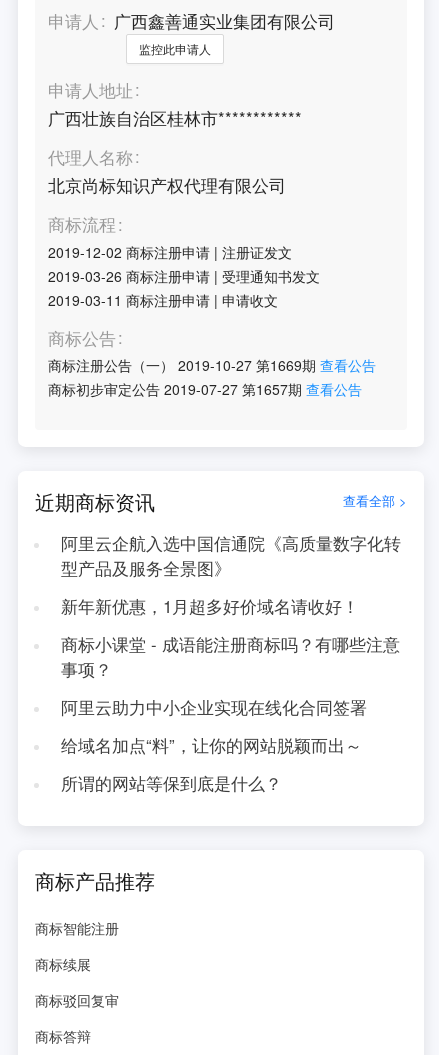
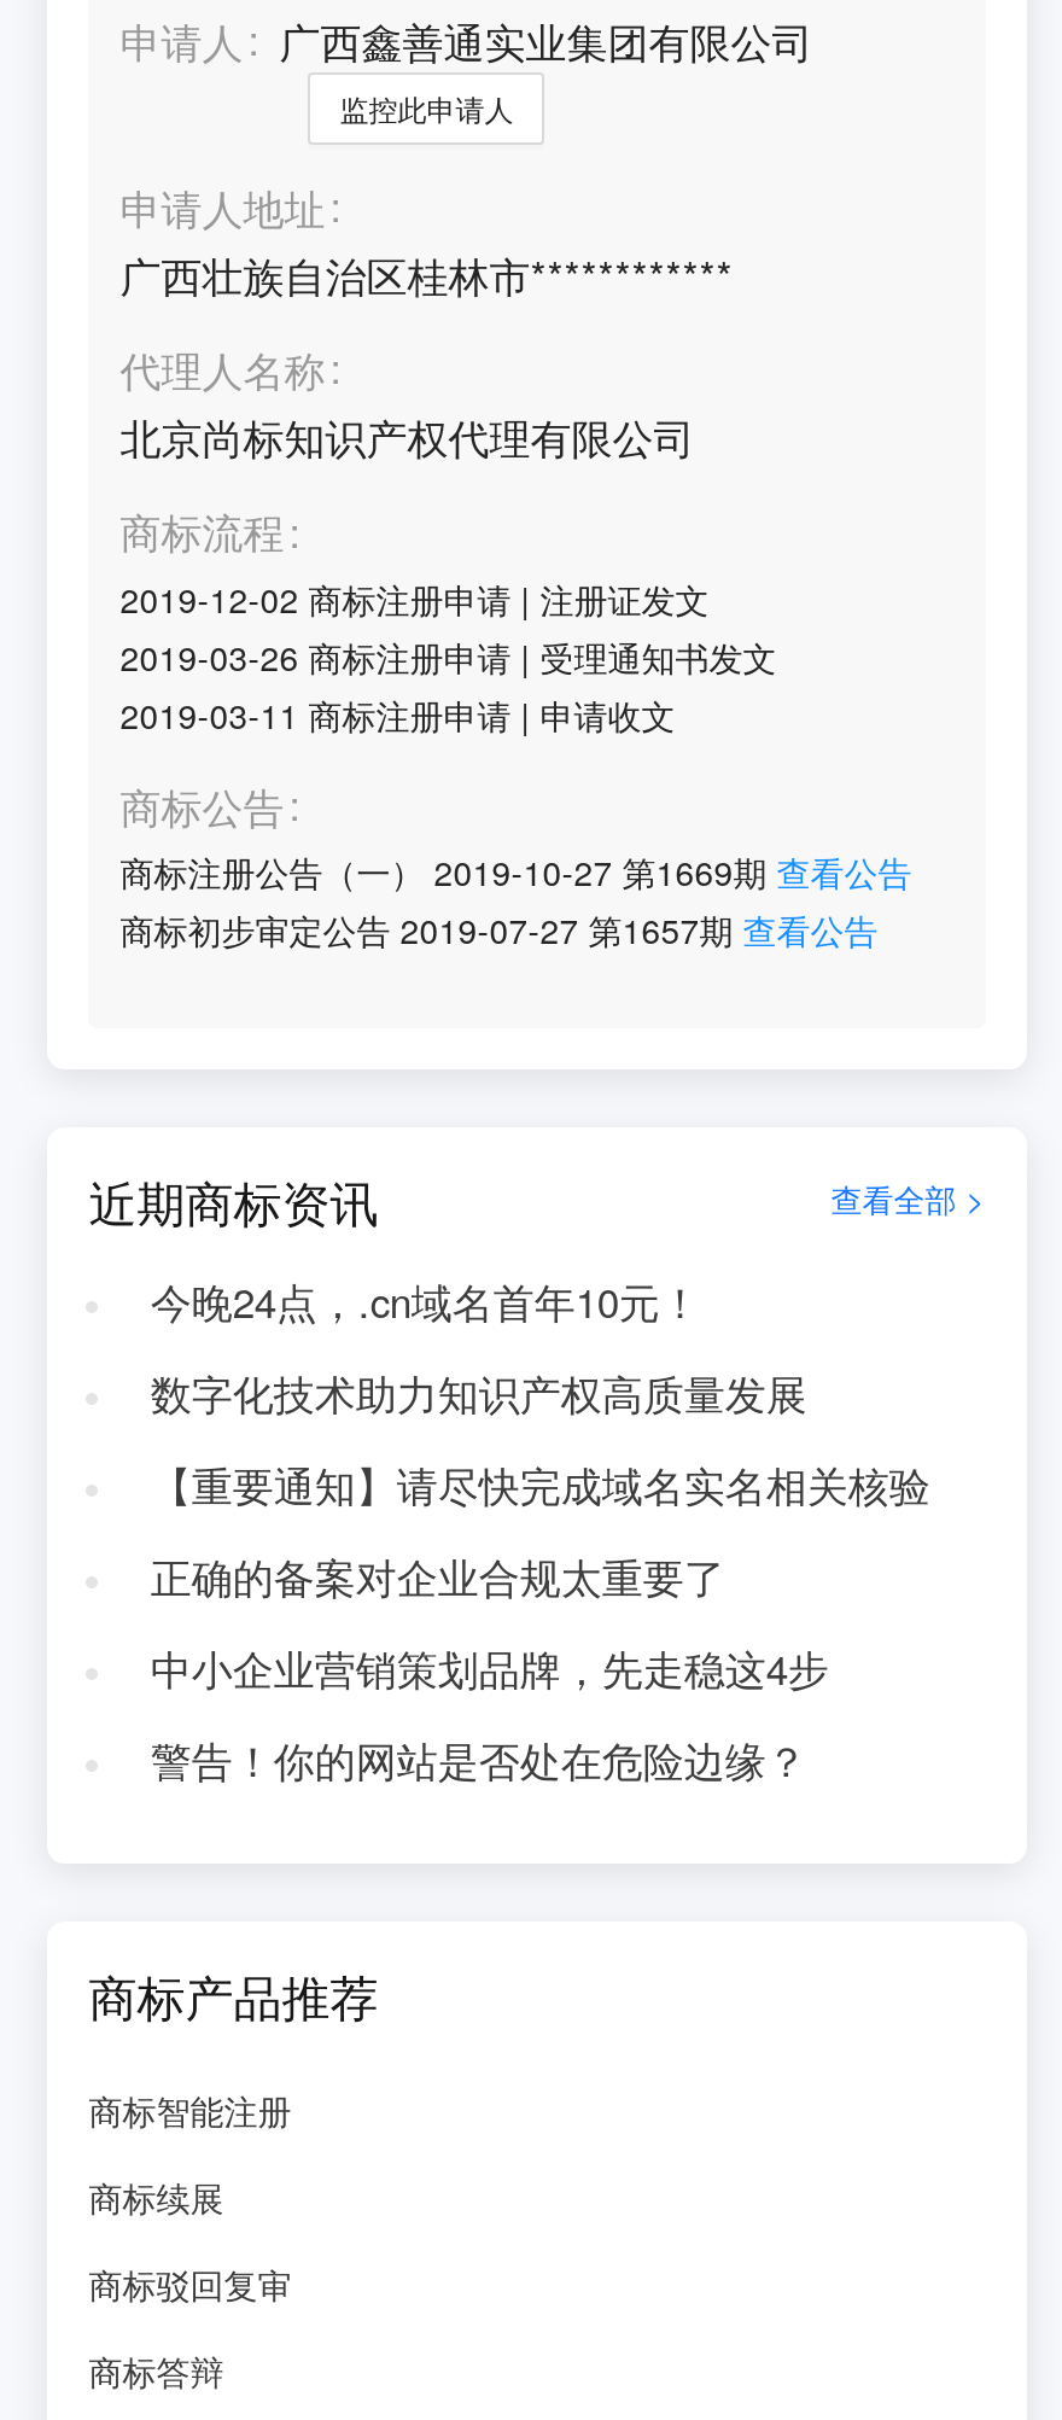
[61,531,401,580] 阿里云企航入选中国信通院《高质量数字化转 | 型产品及服务全景图》 -> [150,1272,701,1330] 今晚24点，.cn域名首年10元！
[61,594,359,618] 新年新优惠，1月超多好价域名请收好！ -> [150,1364,807,1422] 数字化技术助力知识产权高质量发展
[61,632,400,681] 商标小课堂 - 成语能注册商标吗？有哪些注意 | 事项？ -> [150,1456,930,1514] 【重要通知】请尽快完成域名实名相关核验
[61,695,367,719] 阿里云助力中小企业实现在线化合同签署 -> [150,1547,725,1605] 正确的备案对企业合规太重要了
[61,733,362,757] 给域名加点“料”，让你的网站脱颖而出～ -> [150,1639,829,1697] 中小企业营销策划品牌，先走稳这4步
[61,771,282,795] 所谓的网站等保到底是什么？ -> [150,1731,807,1789] 警告！你的网站是否处在危险边缘？

